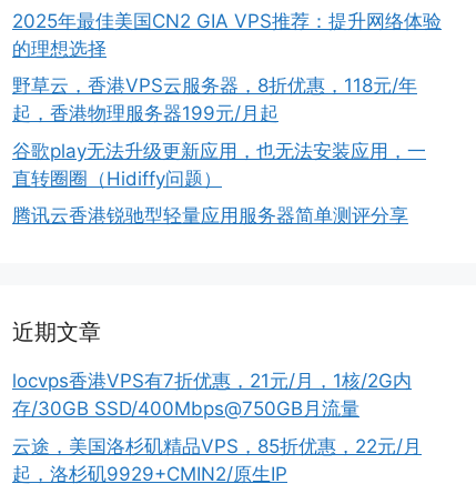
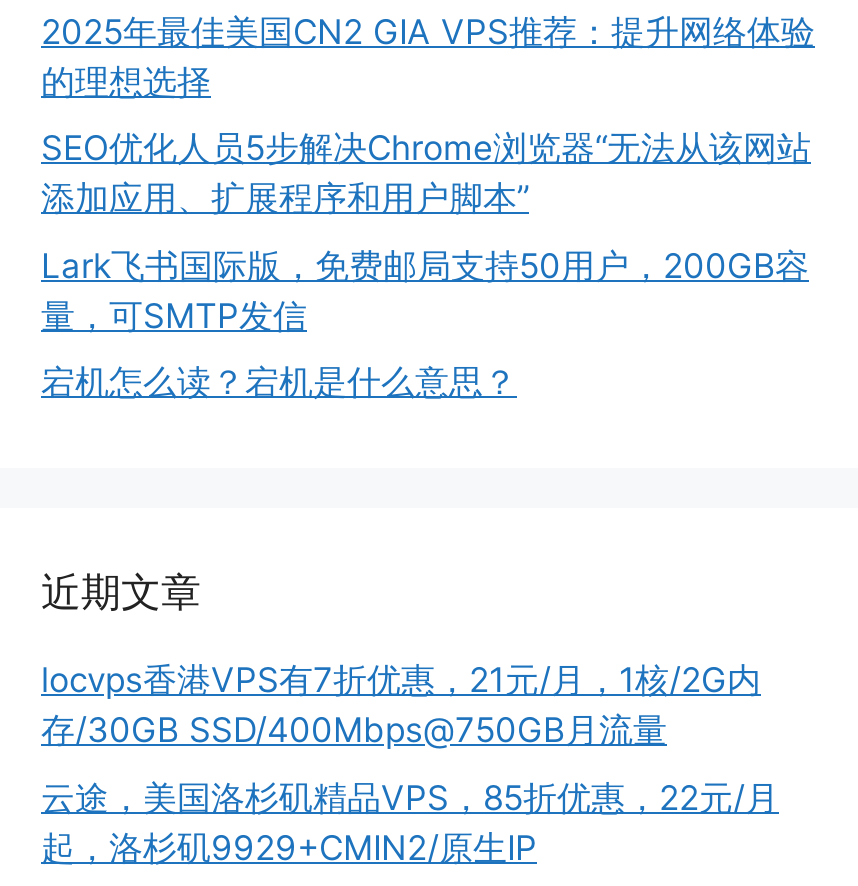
[12,74,417,124] 野草云，香港VPS云服务器，8折优惠，118元/年 | 起，香港物理服务器199元/月起 -> [41,128,811,218] SEO优化人员5步解决Chrome浏览器“无法从该网站 | 添加应用、扩展程序和用户脚本”
[12,139,426,189] 谷歌play无法升级更新应用，也无法安装应用，一 | 直转圈圈（Hidiffy问题） -> [41,245,809,335] Lark飞书国际版，免费邮局支持50用户，200GB容 | 量，可SMTP发信
[12,204,408,226] 腾讯云香港锐驰型轻量应用服务器简单测评分享 -> [41,362,517,402] 宕机怎么读？宕机是什么意思？

